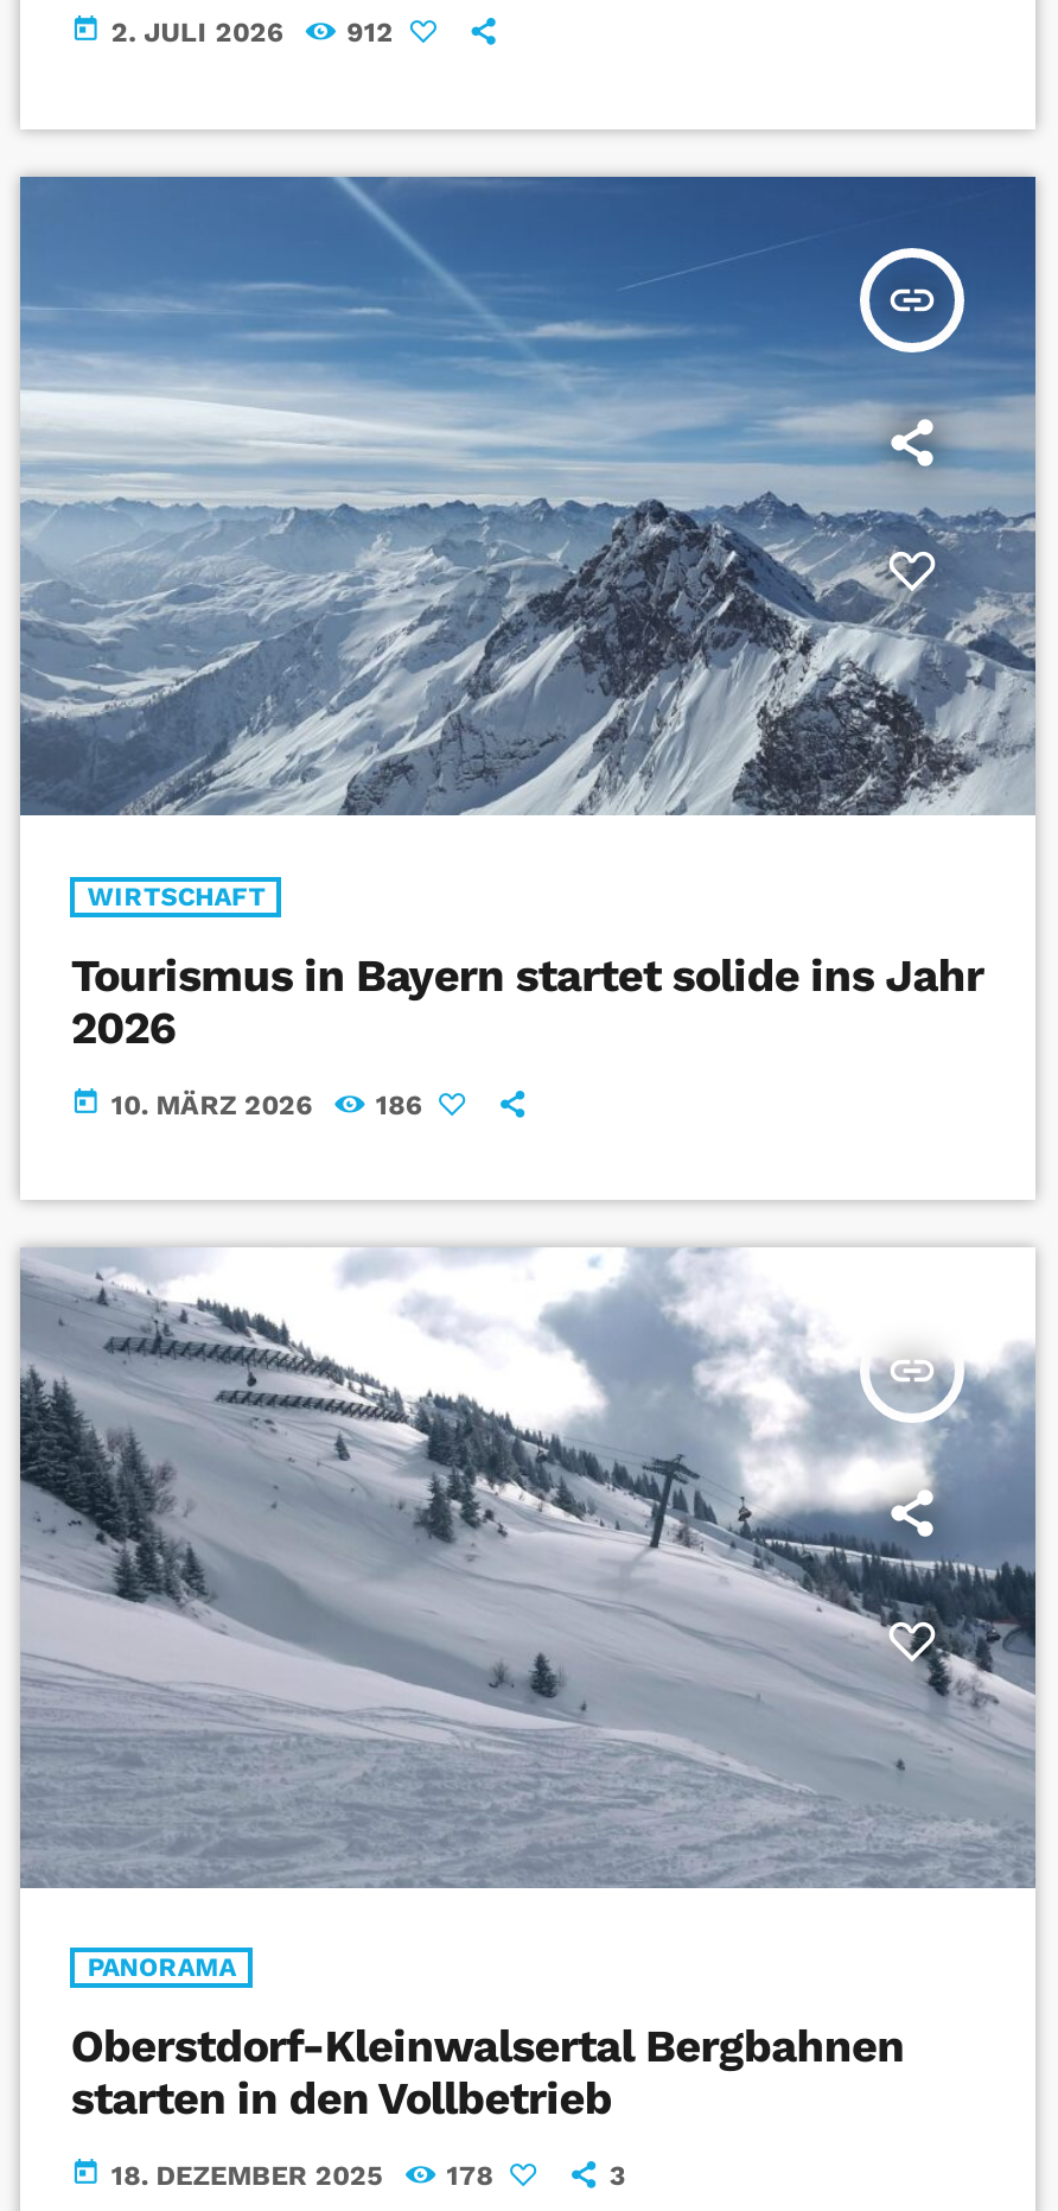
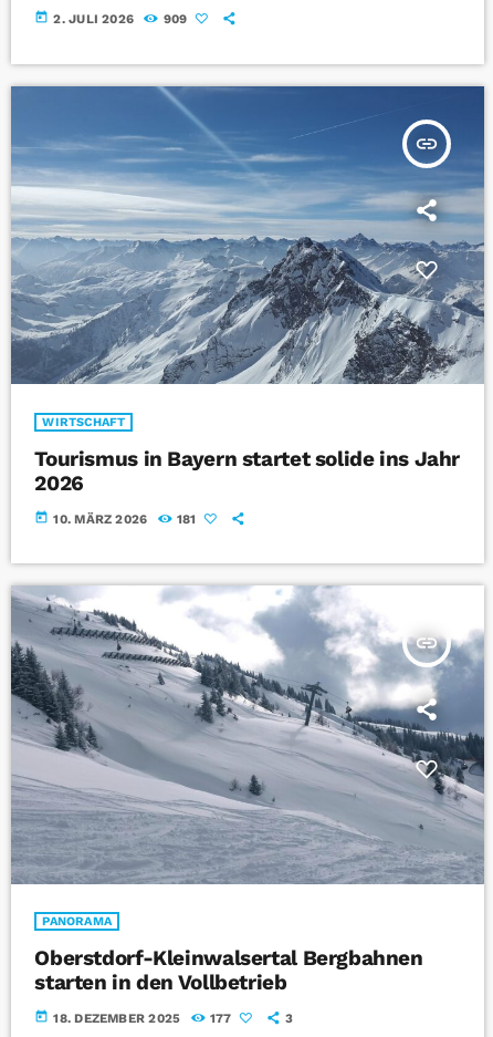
[347,15,393,49] 912 -> [163,11,187,27] 909
[376,1087,422,1120] 186 -> [177,511,196,526] 181
[447,2159,493,2192] 178 -> [210,1011,232,1026] 177

